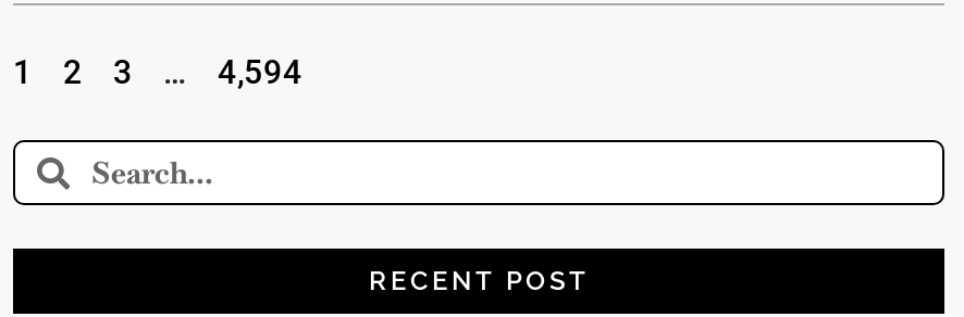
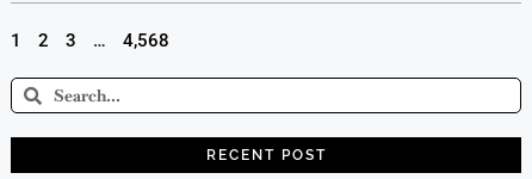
[218,54,302,93] 4,594 -> [123,30,169,52] 4,568

